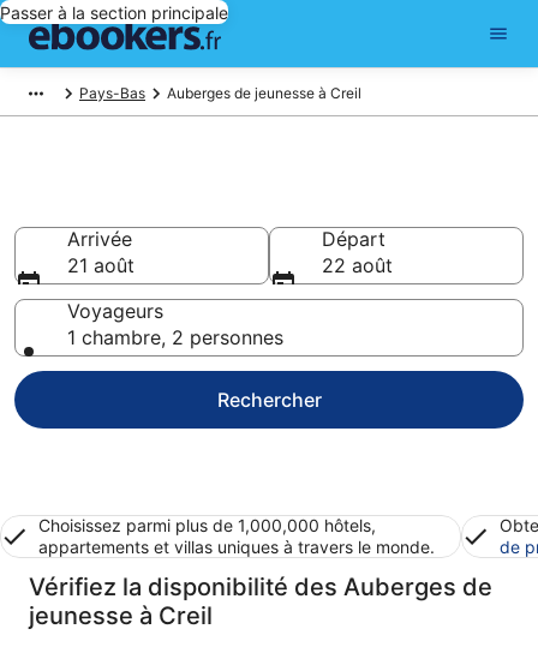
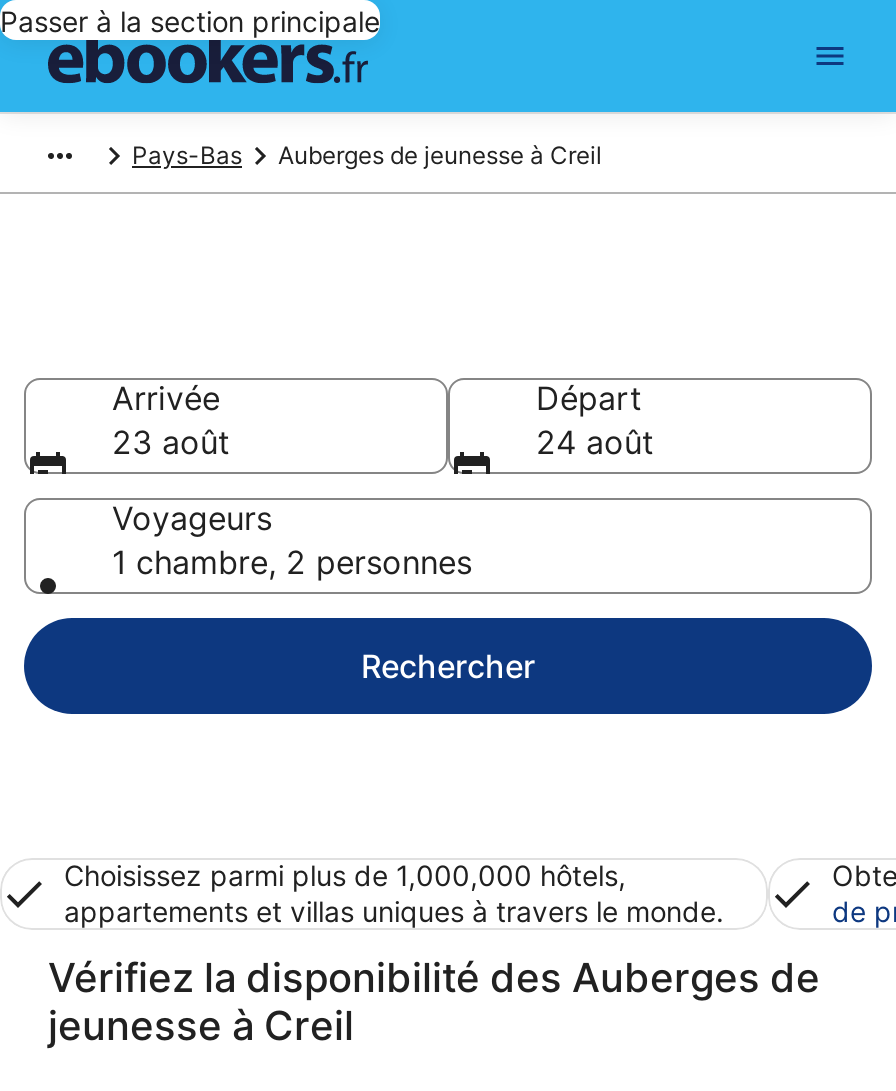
[67,253,134,277] 21 août -> [112,422,230,462] 23 août
[322,253,393,277] 22 août -> [536,422,654,462] 24 août

